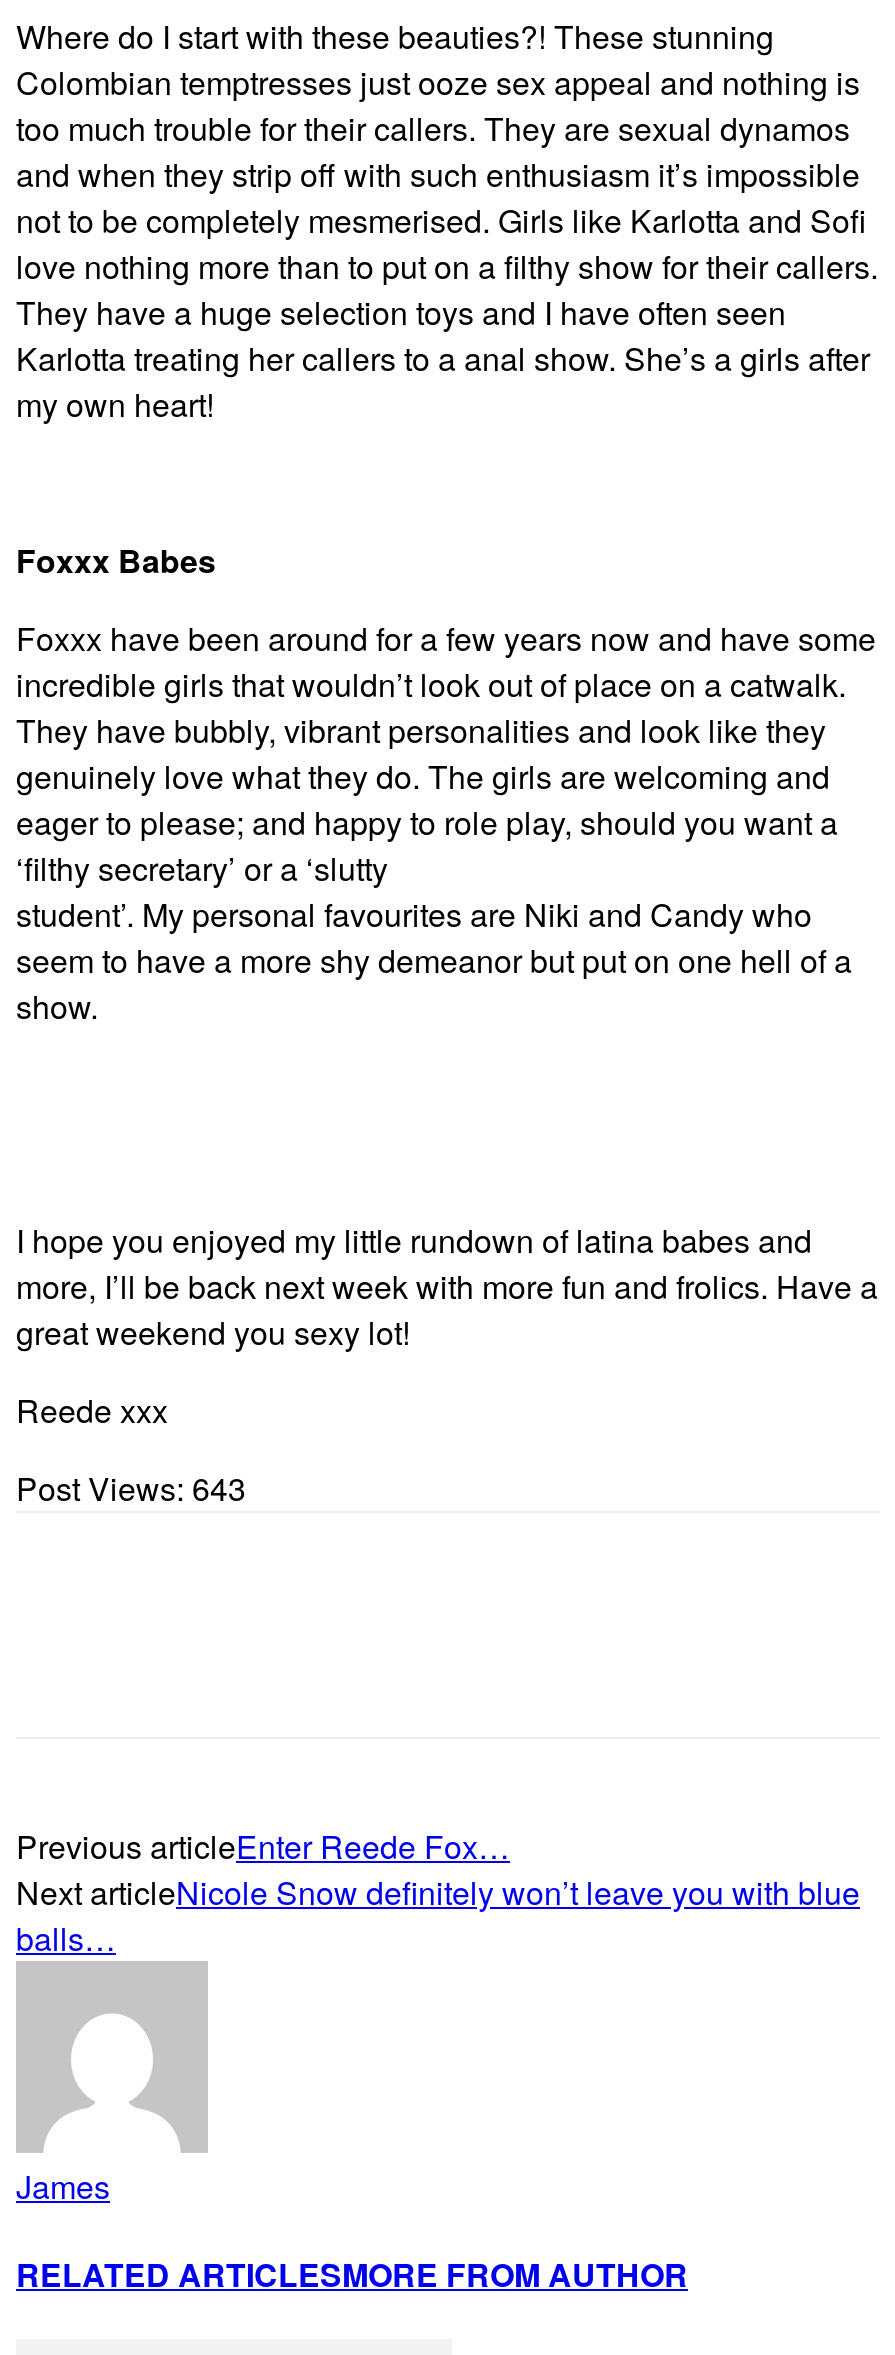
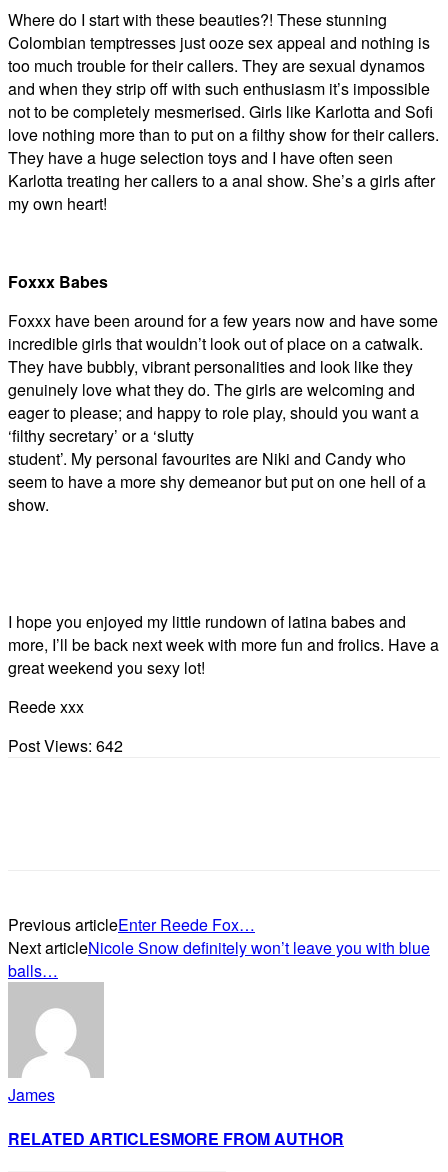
[16,1465,246,1511] Post Views: 643 -> [8,734,123,757] Post Views: 642

